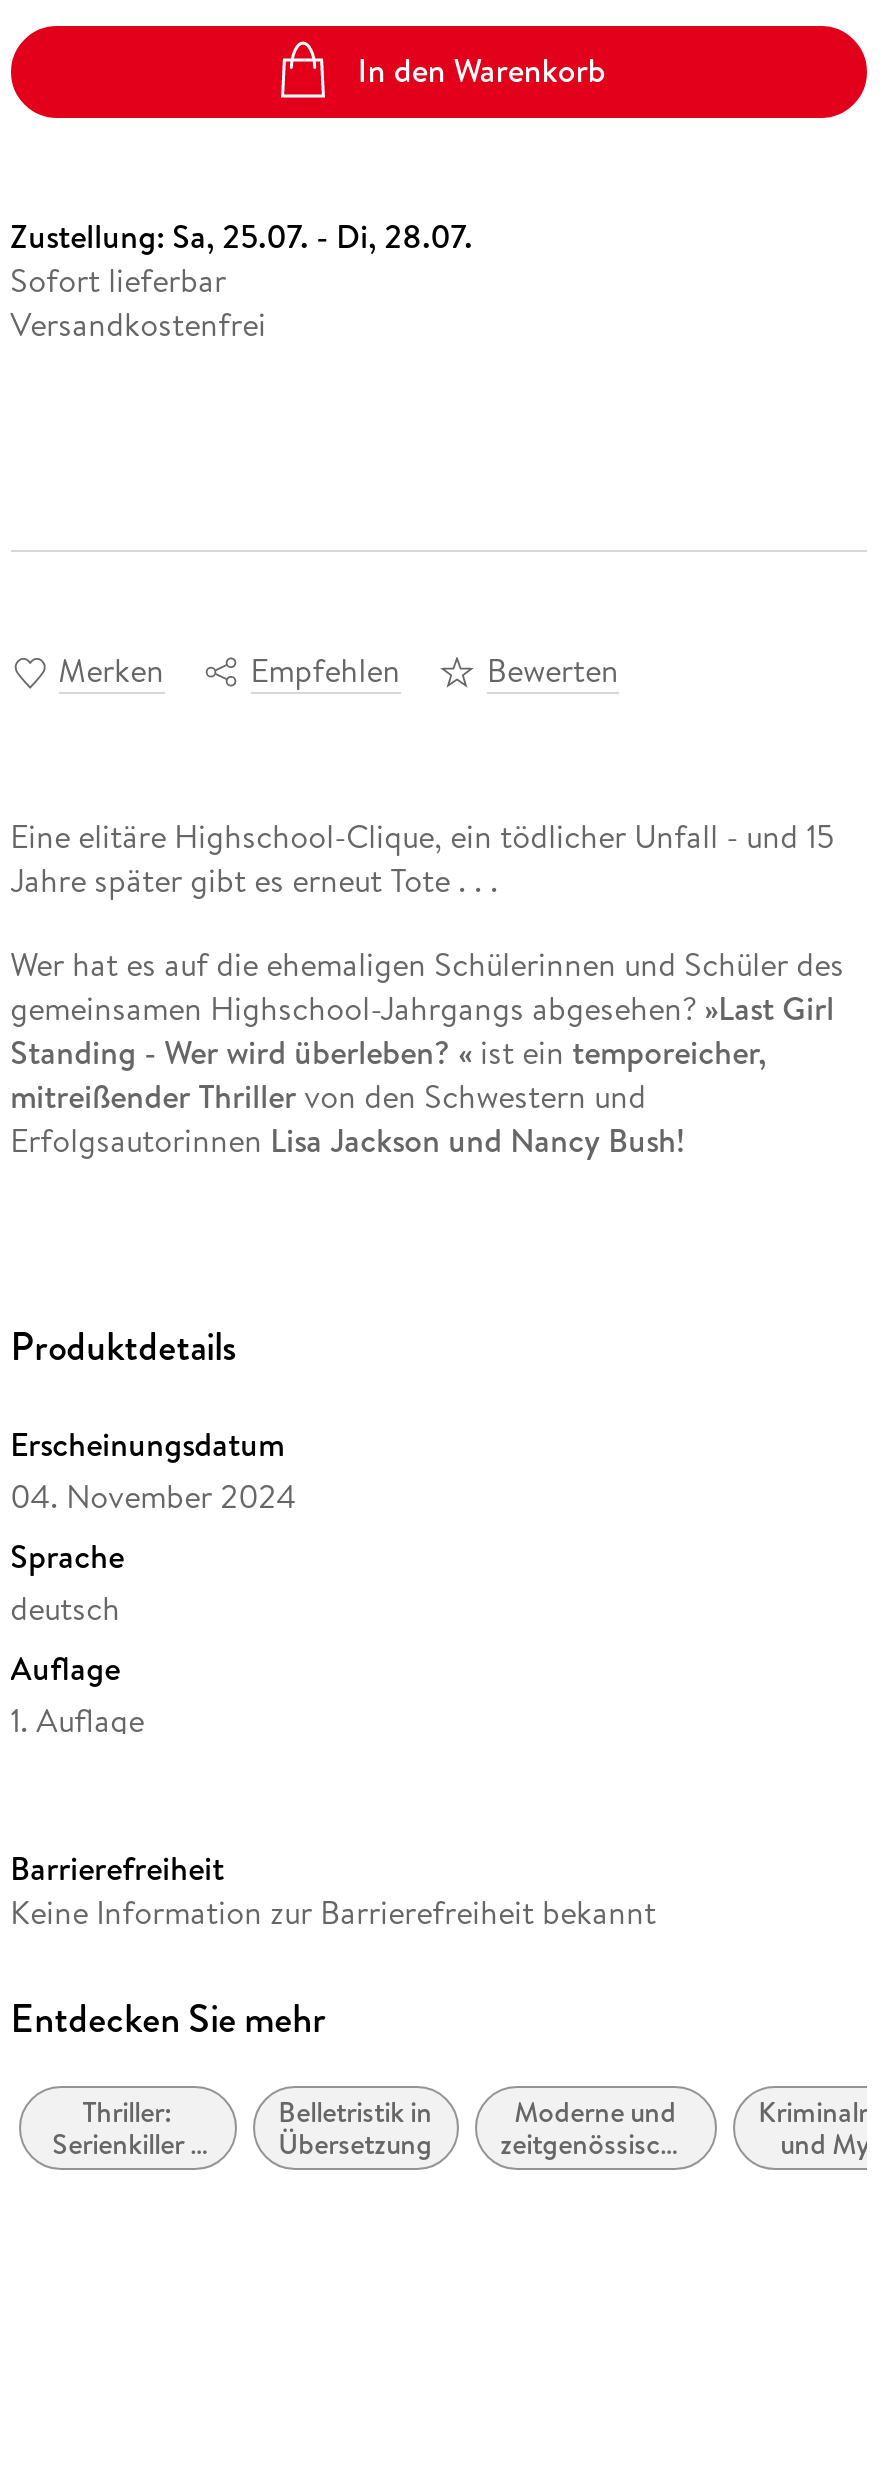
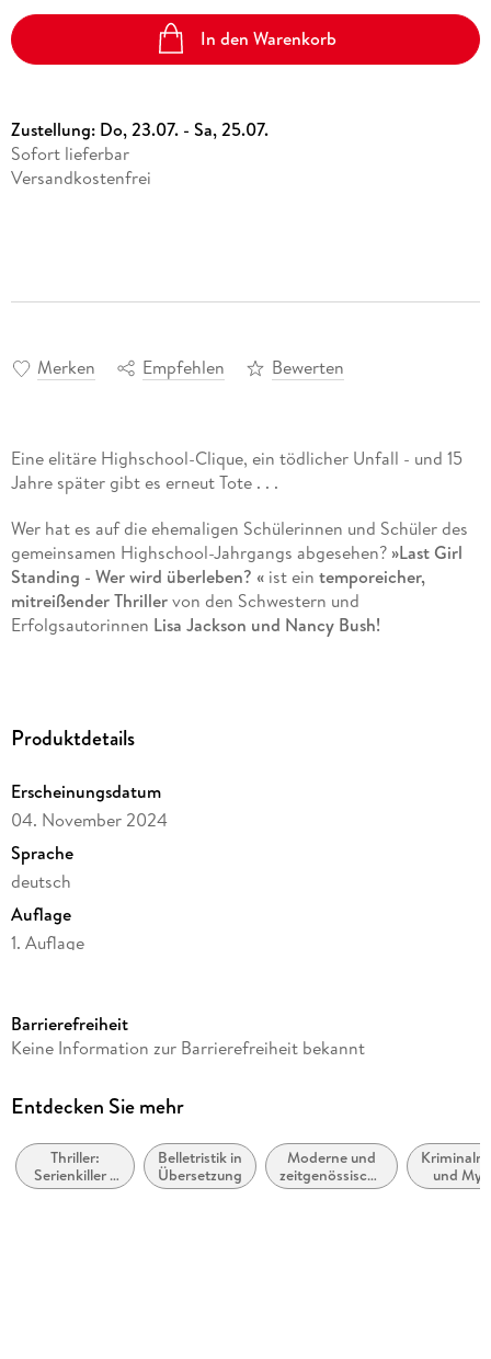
[10,213,472,257] Zustellung: Sa, 25.07. - Di, 28.07. -> [11,117,268,141] Zustellung: Do, 23.07. - Sa, 25.07.

